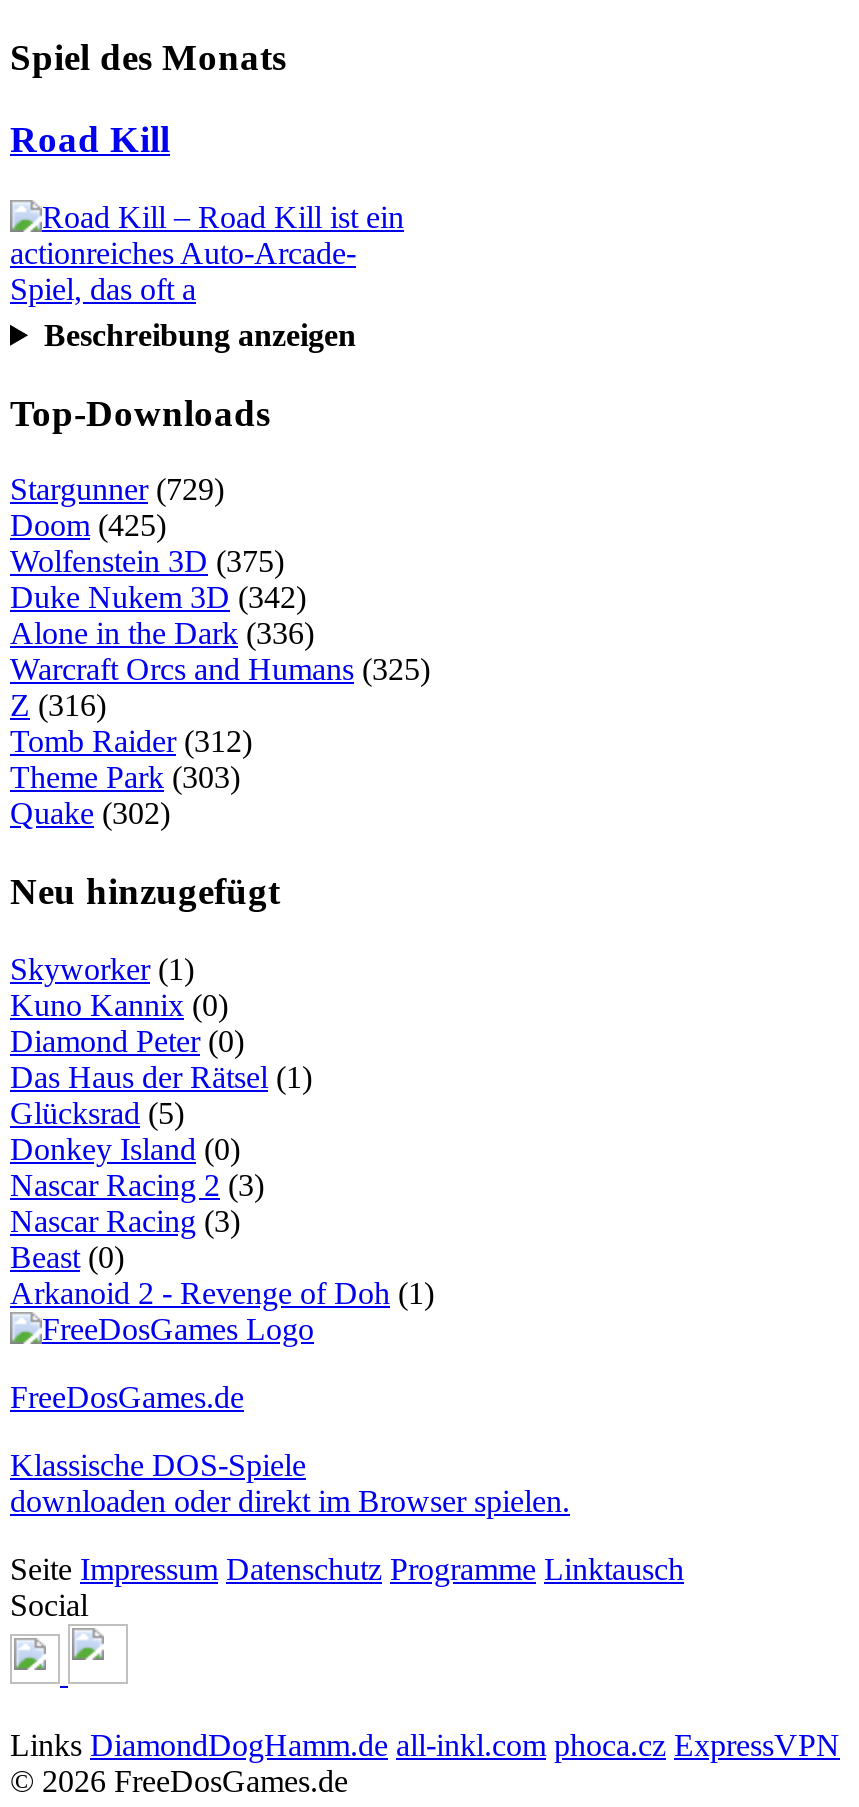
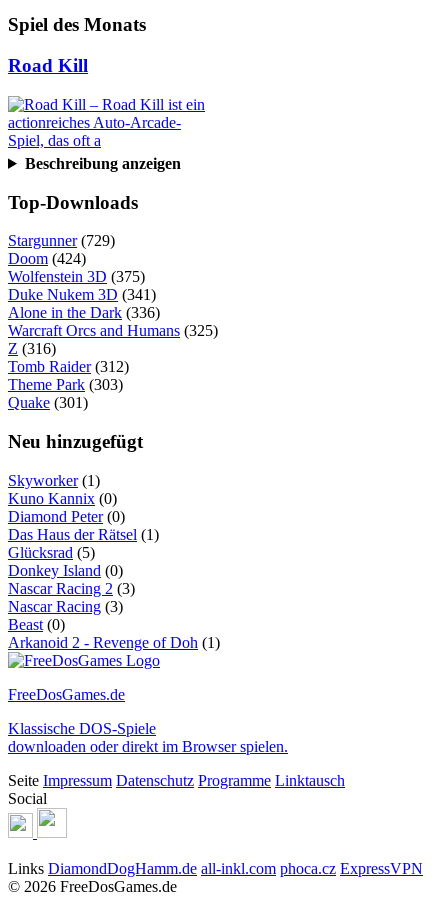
[10,509,166,543] Doom (425) -> [8,250,86,267] Doom (424)
[10,581,306,615] Duke Nukem 3D (342) -> [8,286,156,303] Duke Nukem 3D (341)
[10,797,170,831] Quake (302) -> [8,394,88,411] Quake (301)

